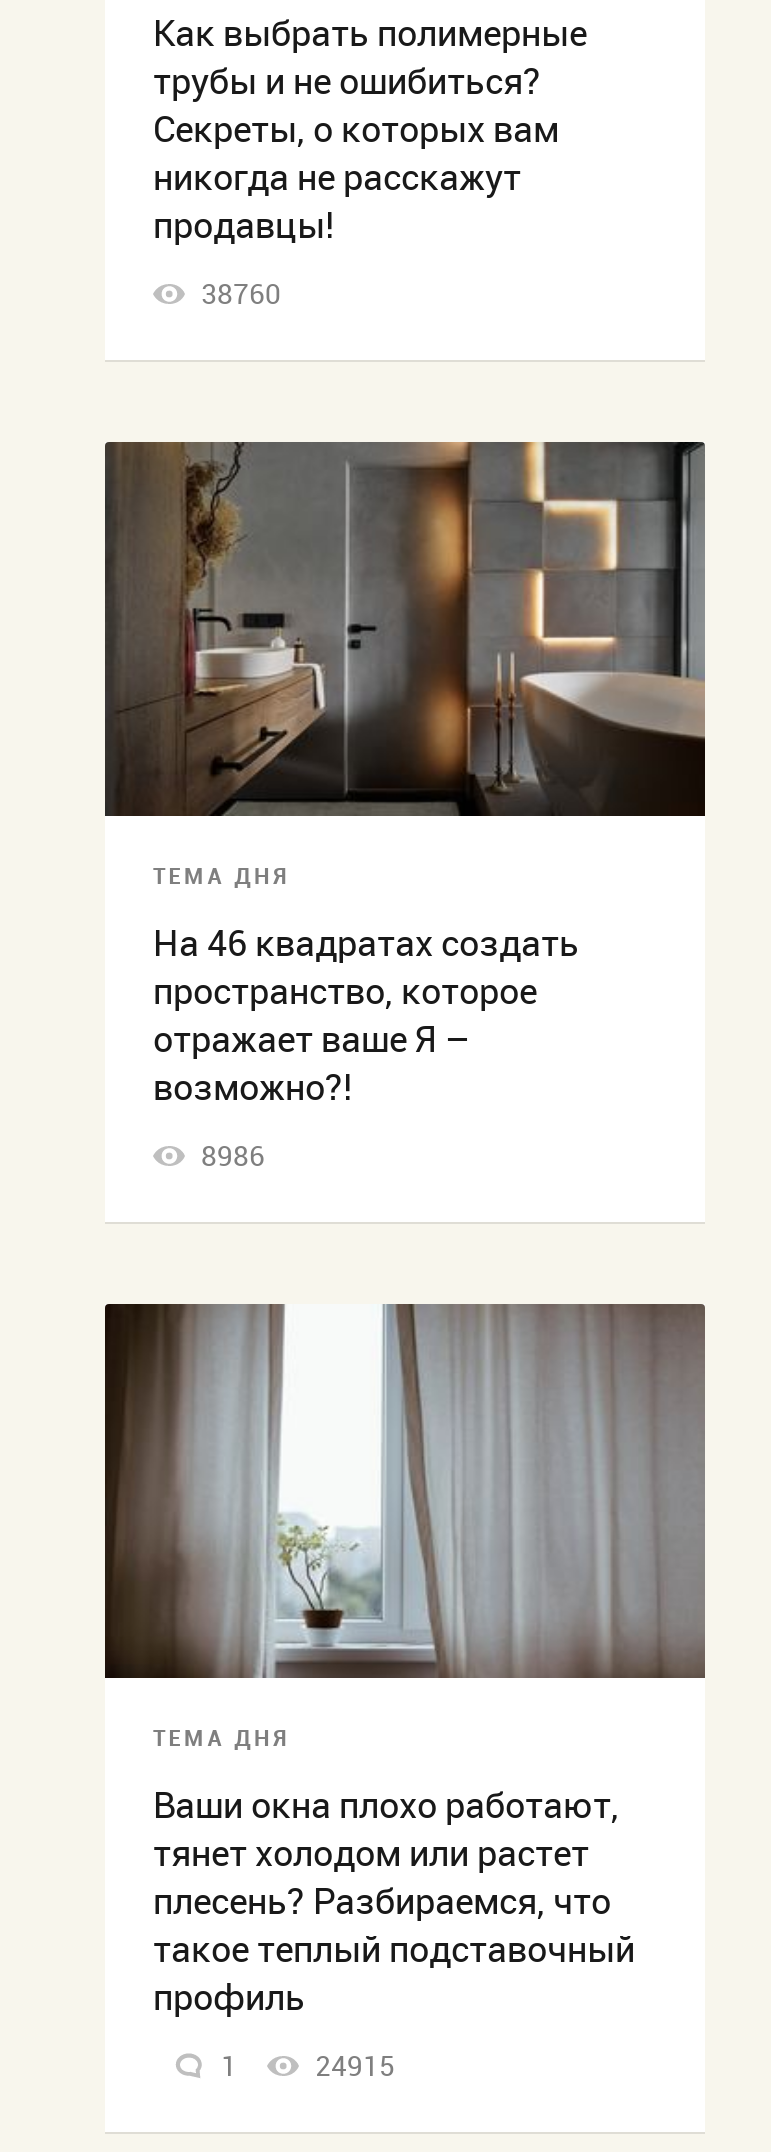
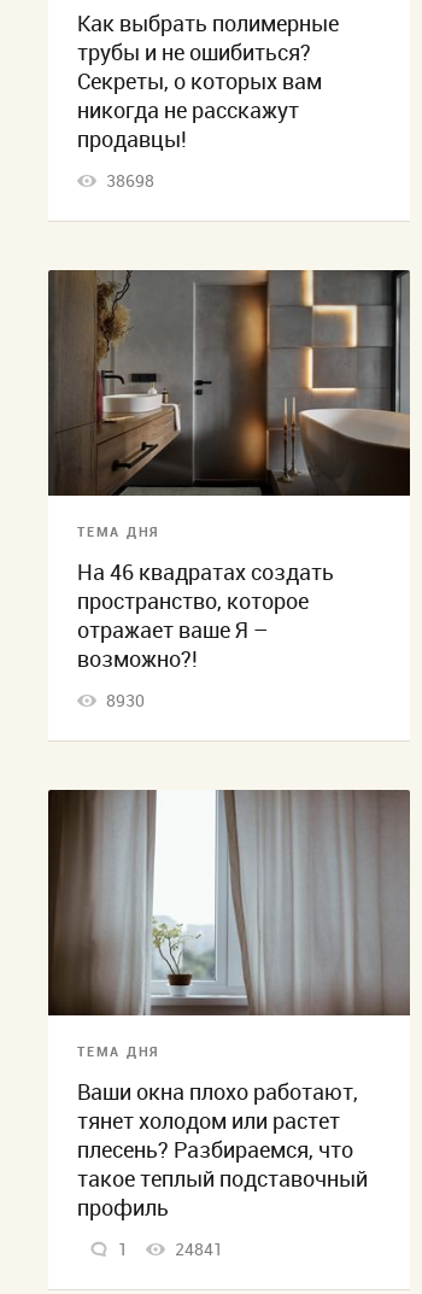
[201,278,281,310] 38760 -> [106,171,154,191] 38698
[201,1140,265,1172] 8986 -> [106,691,145,710] 8930
[315,2050,395,2082] 24915 -> [175,1240,223,1259] 24841

